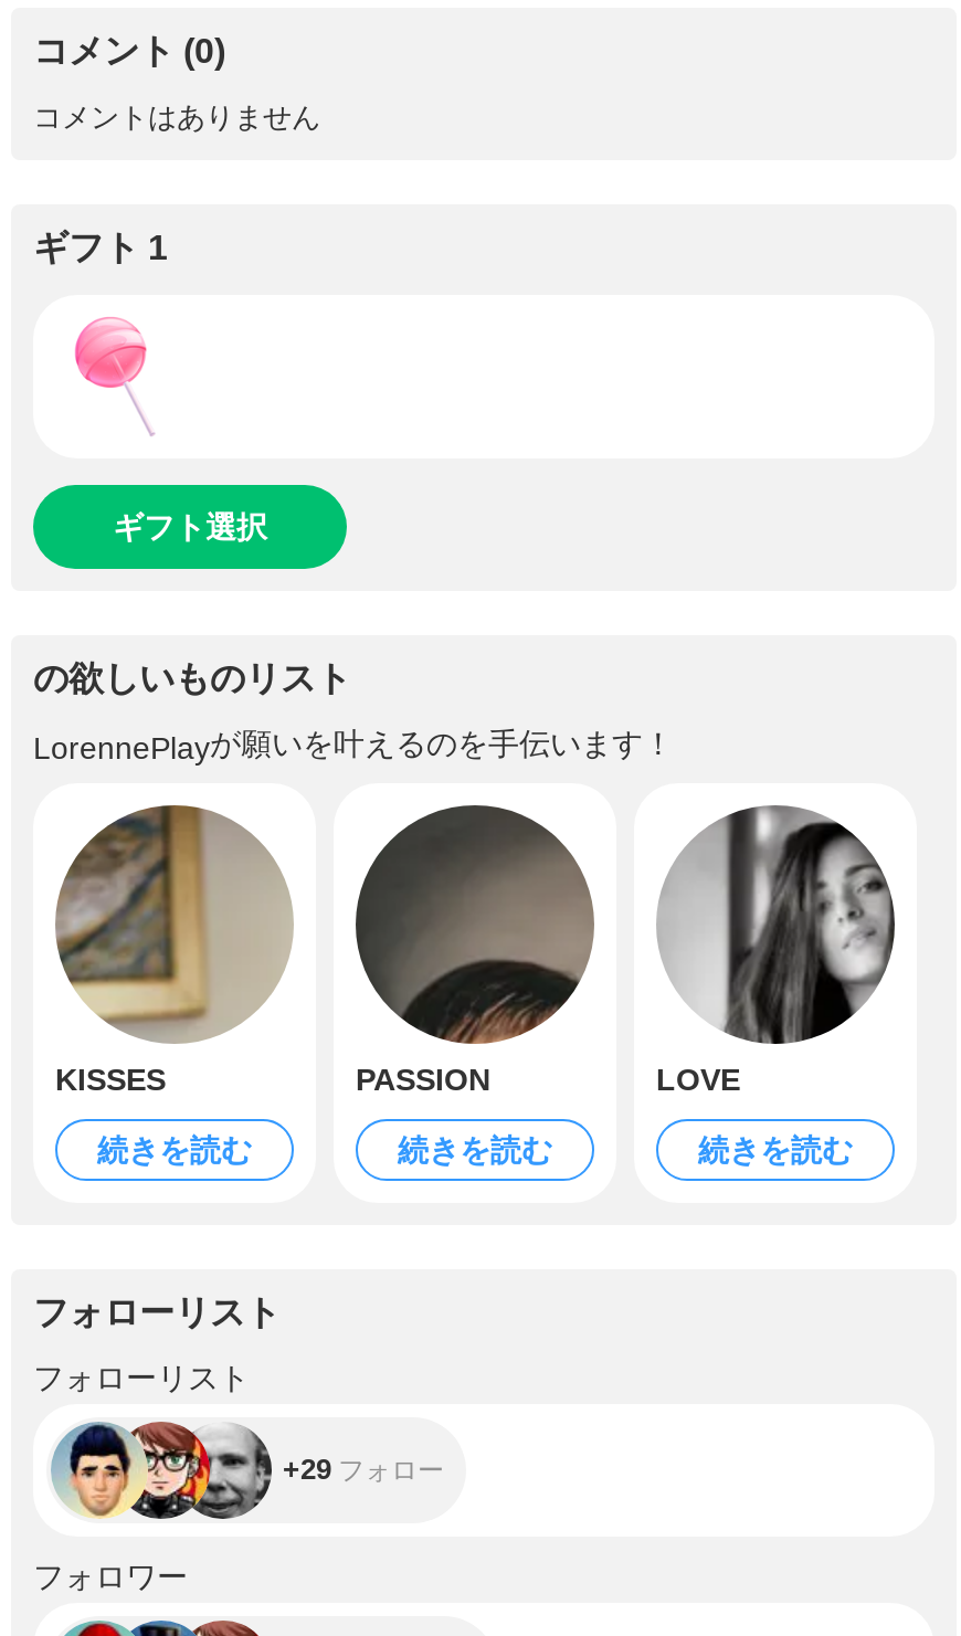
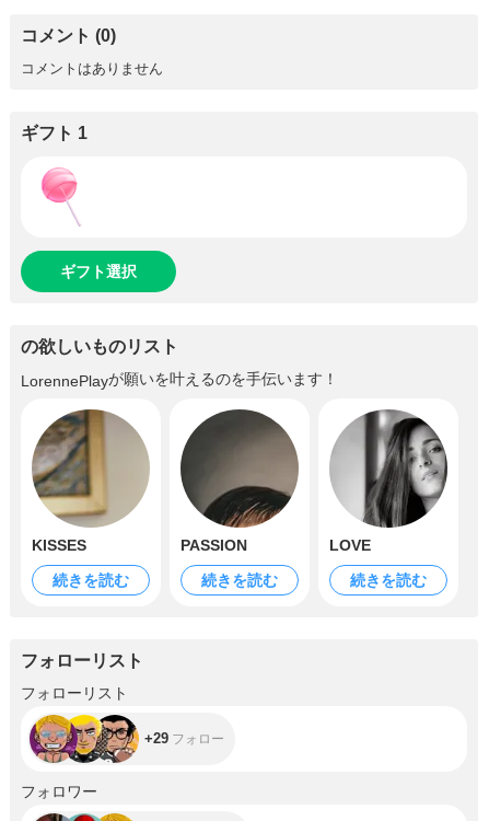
[53,1419,274,1519] [image] -> [30,714,140,763] [image]

